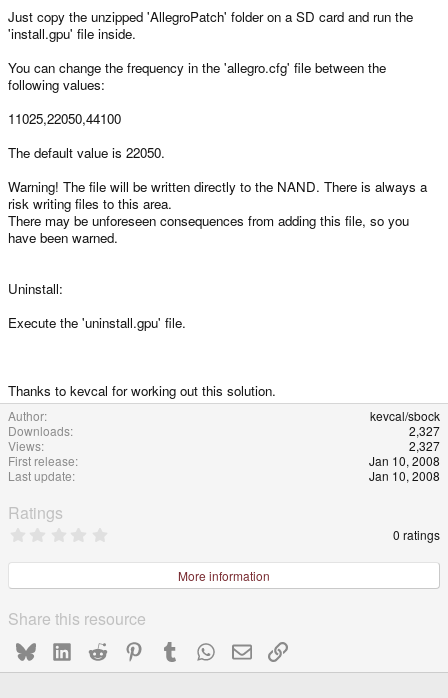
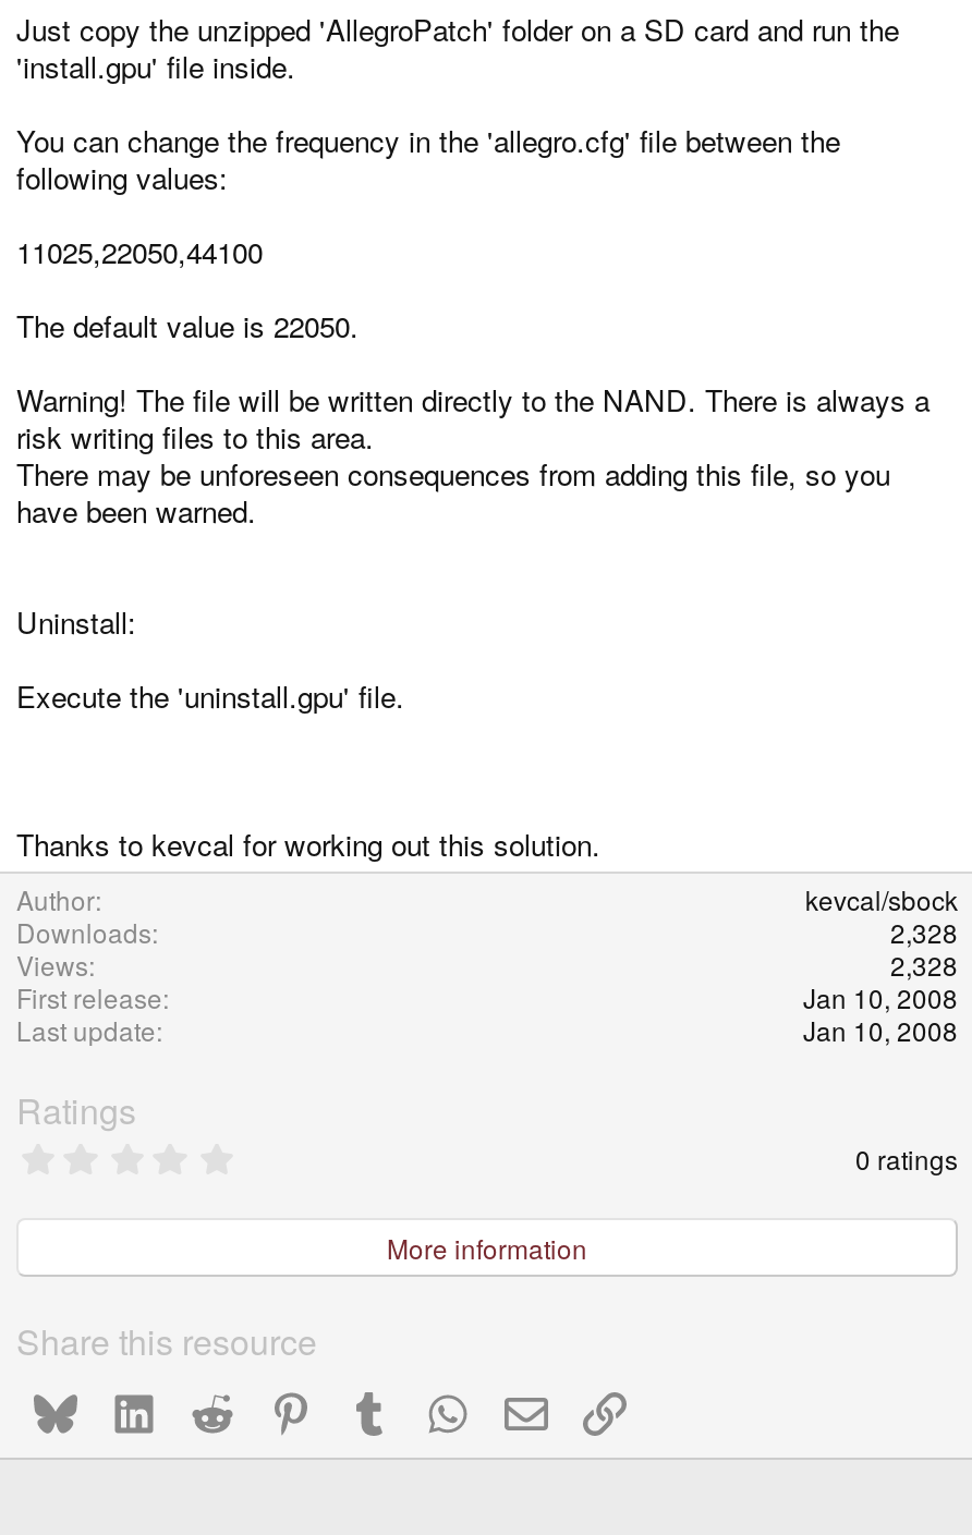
[409,422,440,439] 2,327 -> [890,914,958,951] 2,328
[409,437,440,454] 2,327 -> [890,947,958,984] 2,328

